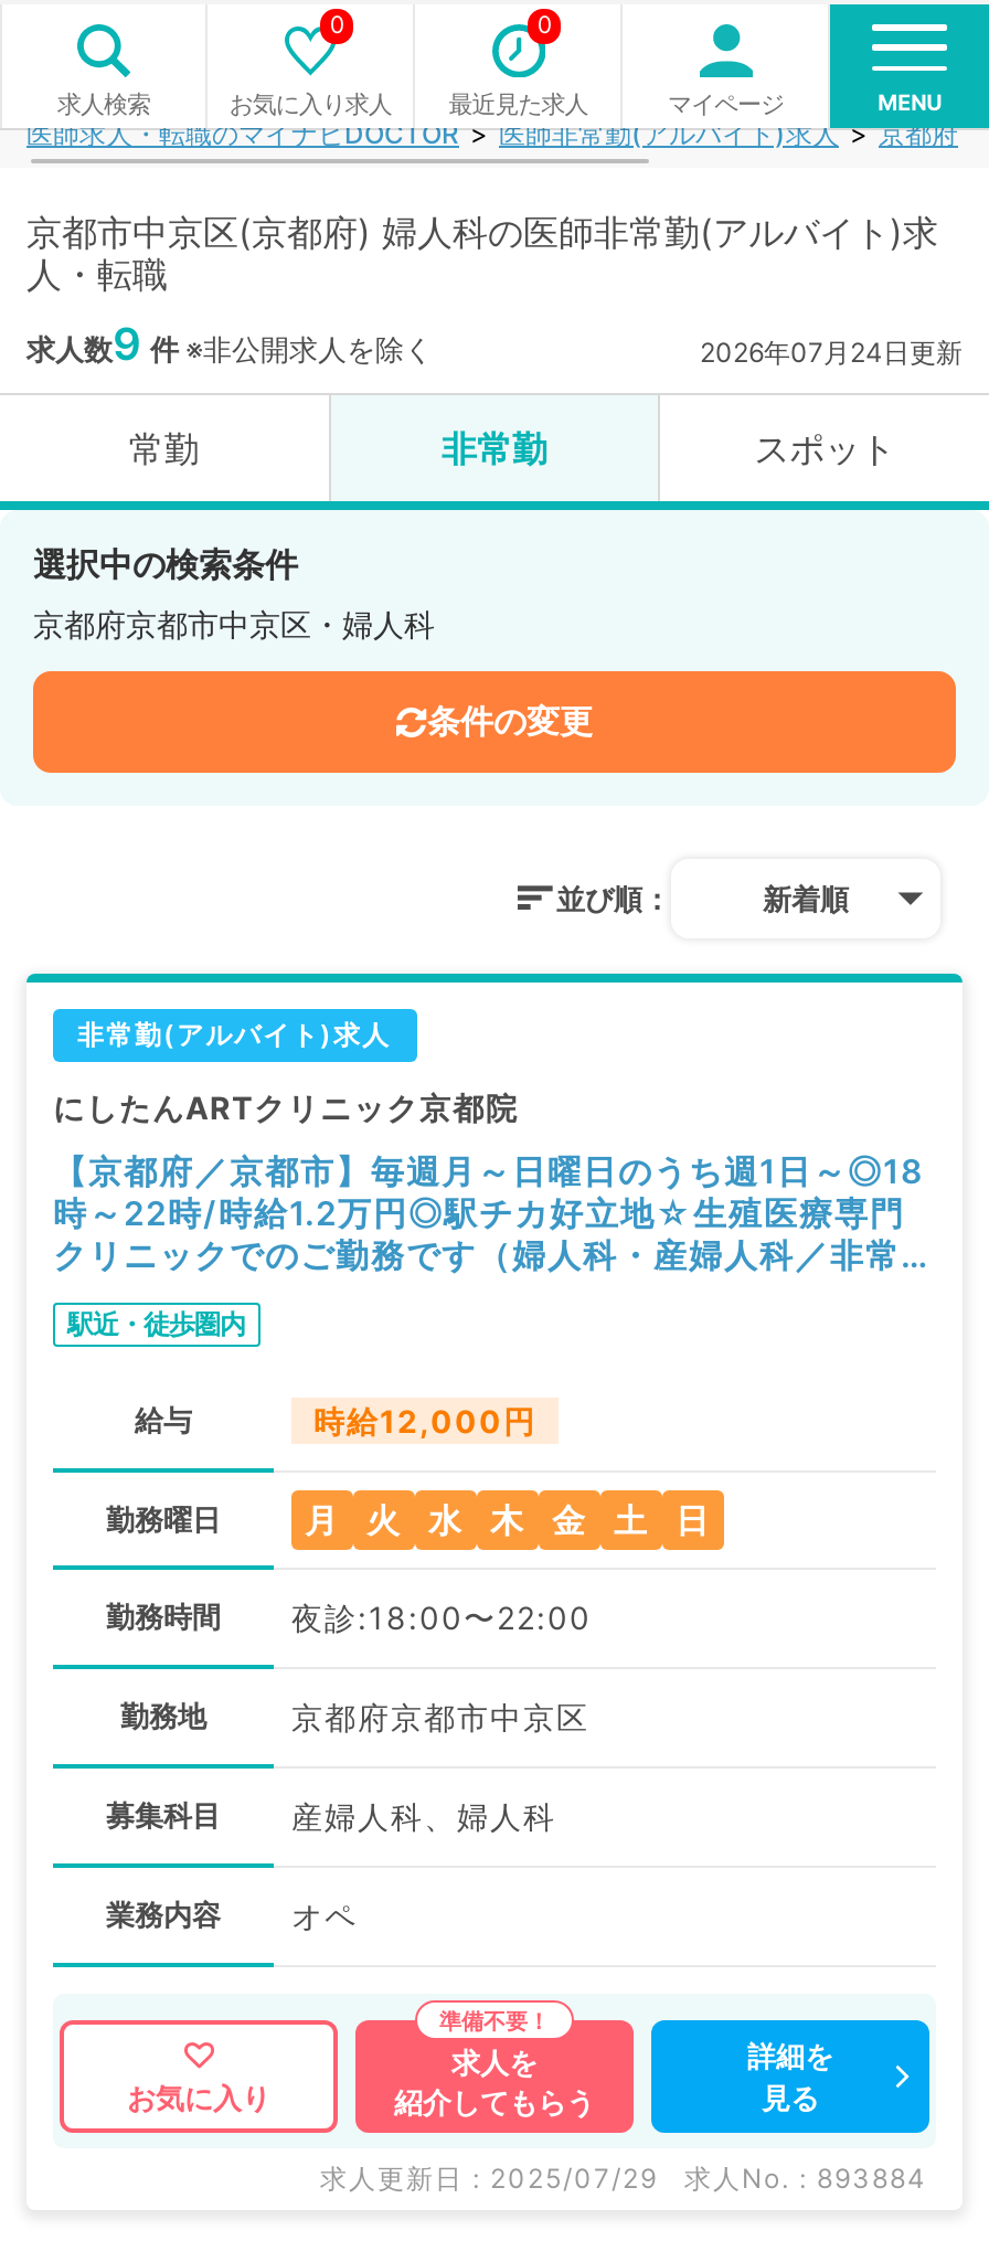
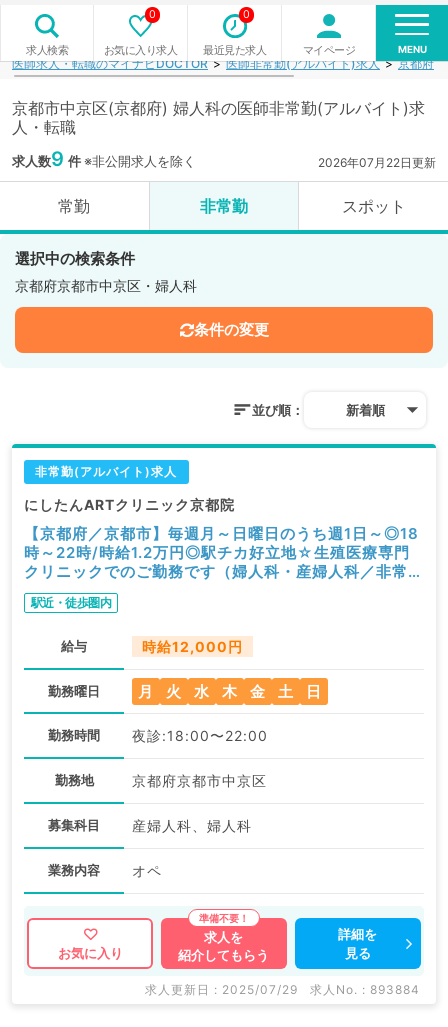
[700,336,963,369] 2026年07月24日更新 -> [318,155,436,170] 2026年07月22日更新

